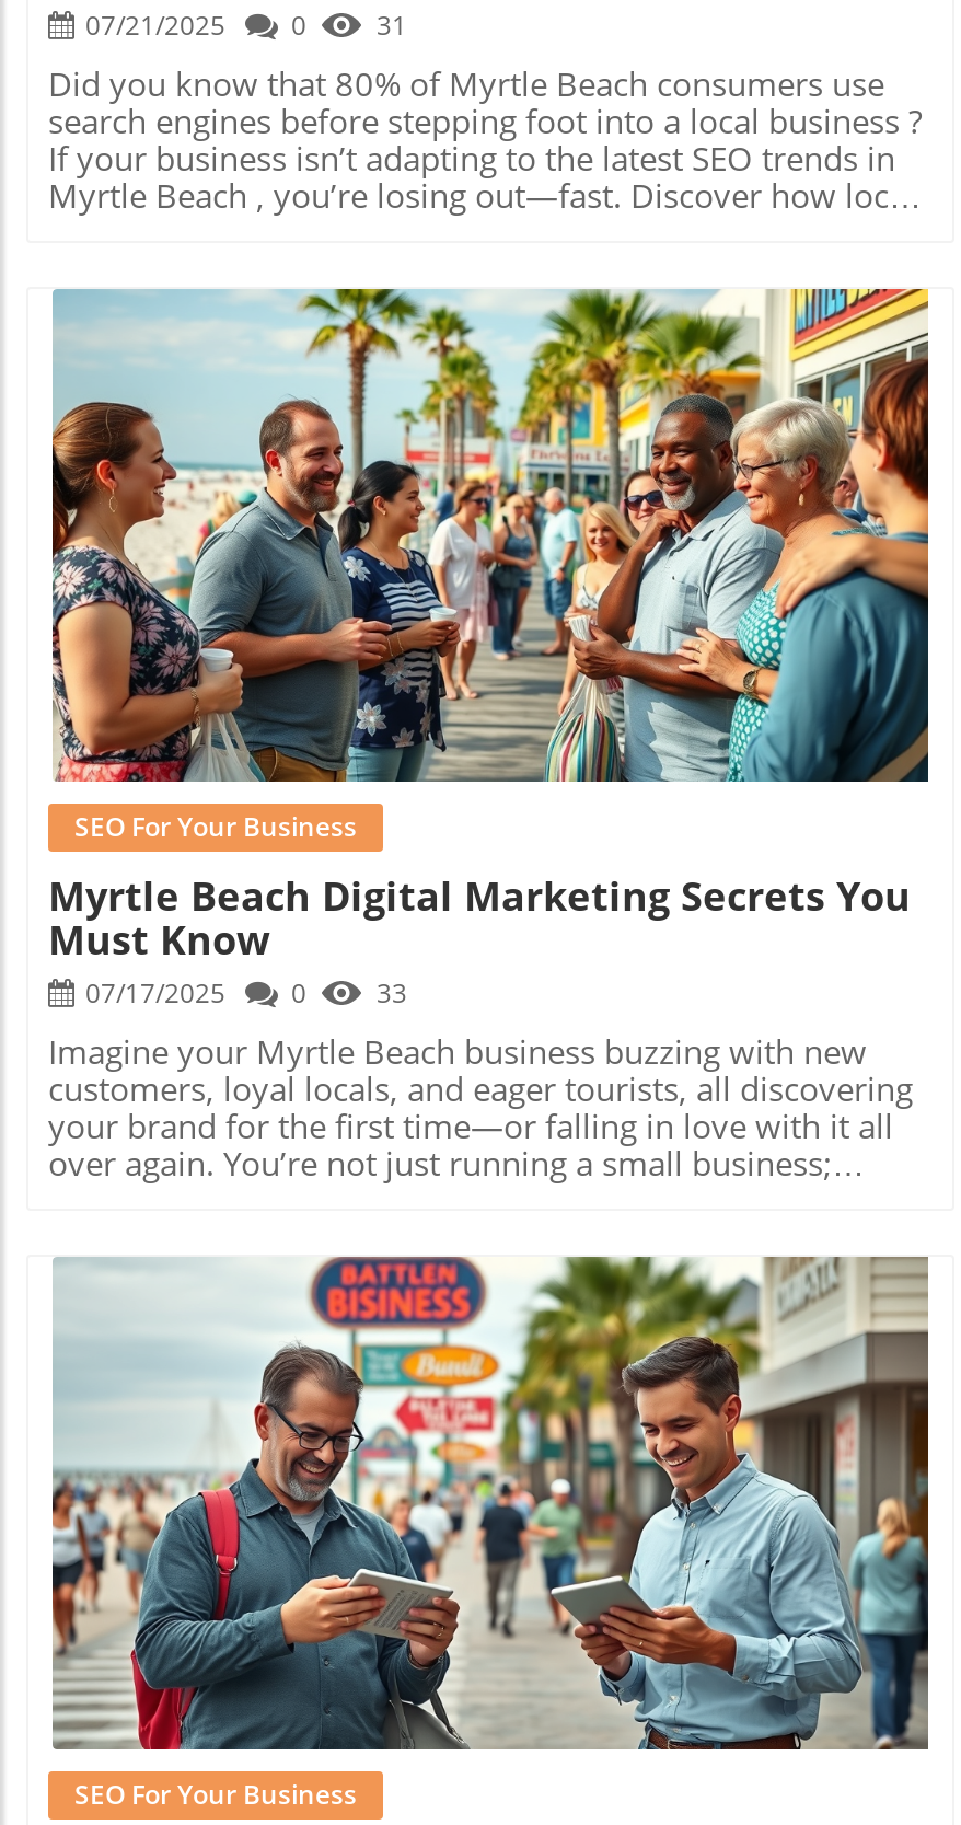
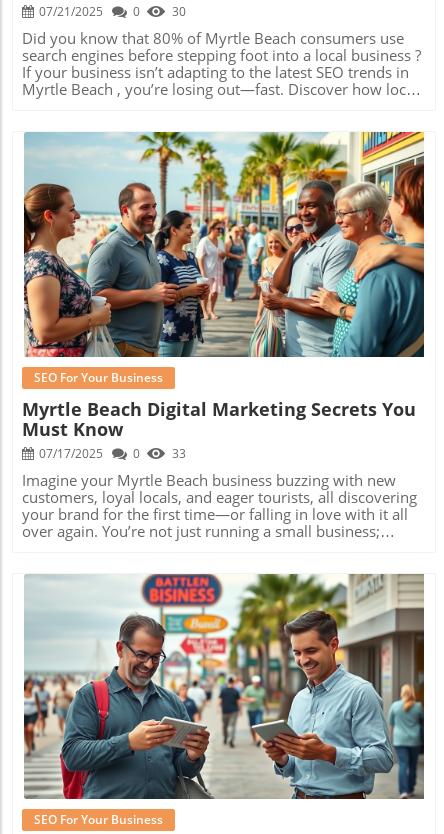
[85,6,407,43] 07/21/2025 0 31 -> [39,3,186,20] 07/21/2025 0 30

